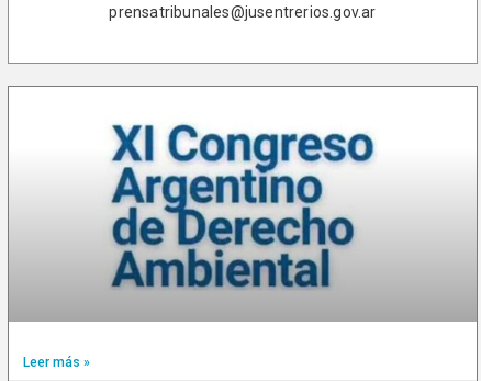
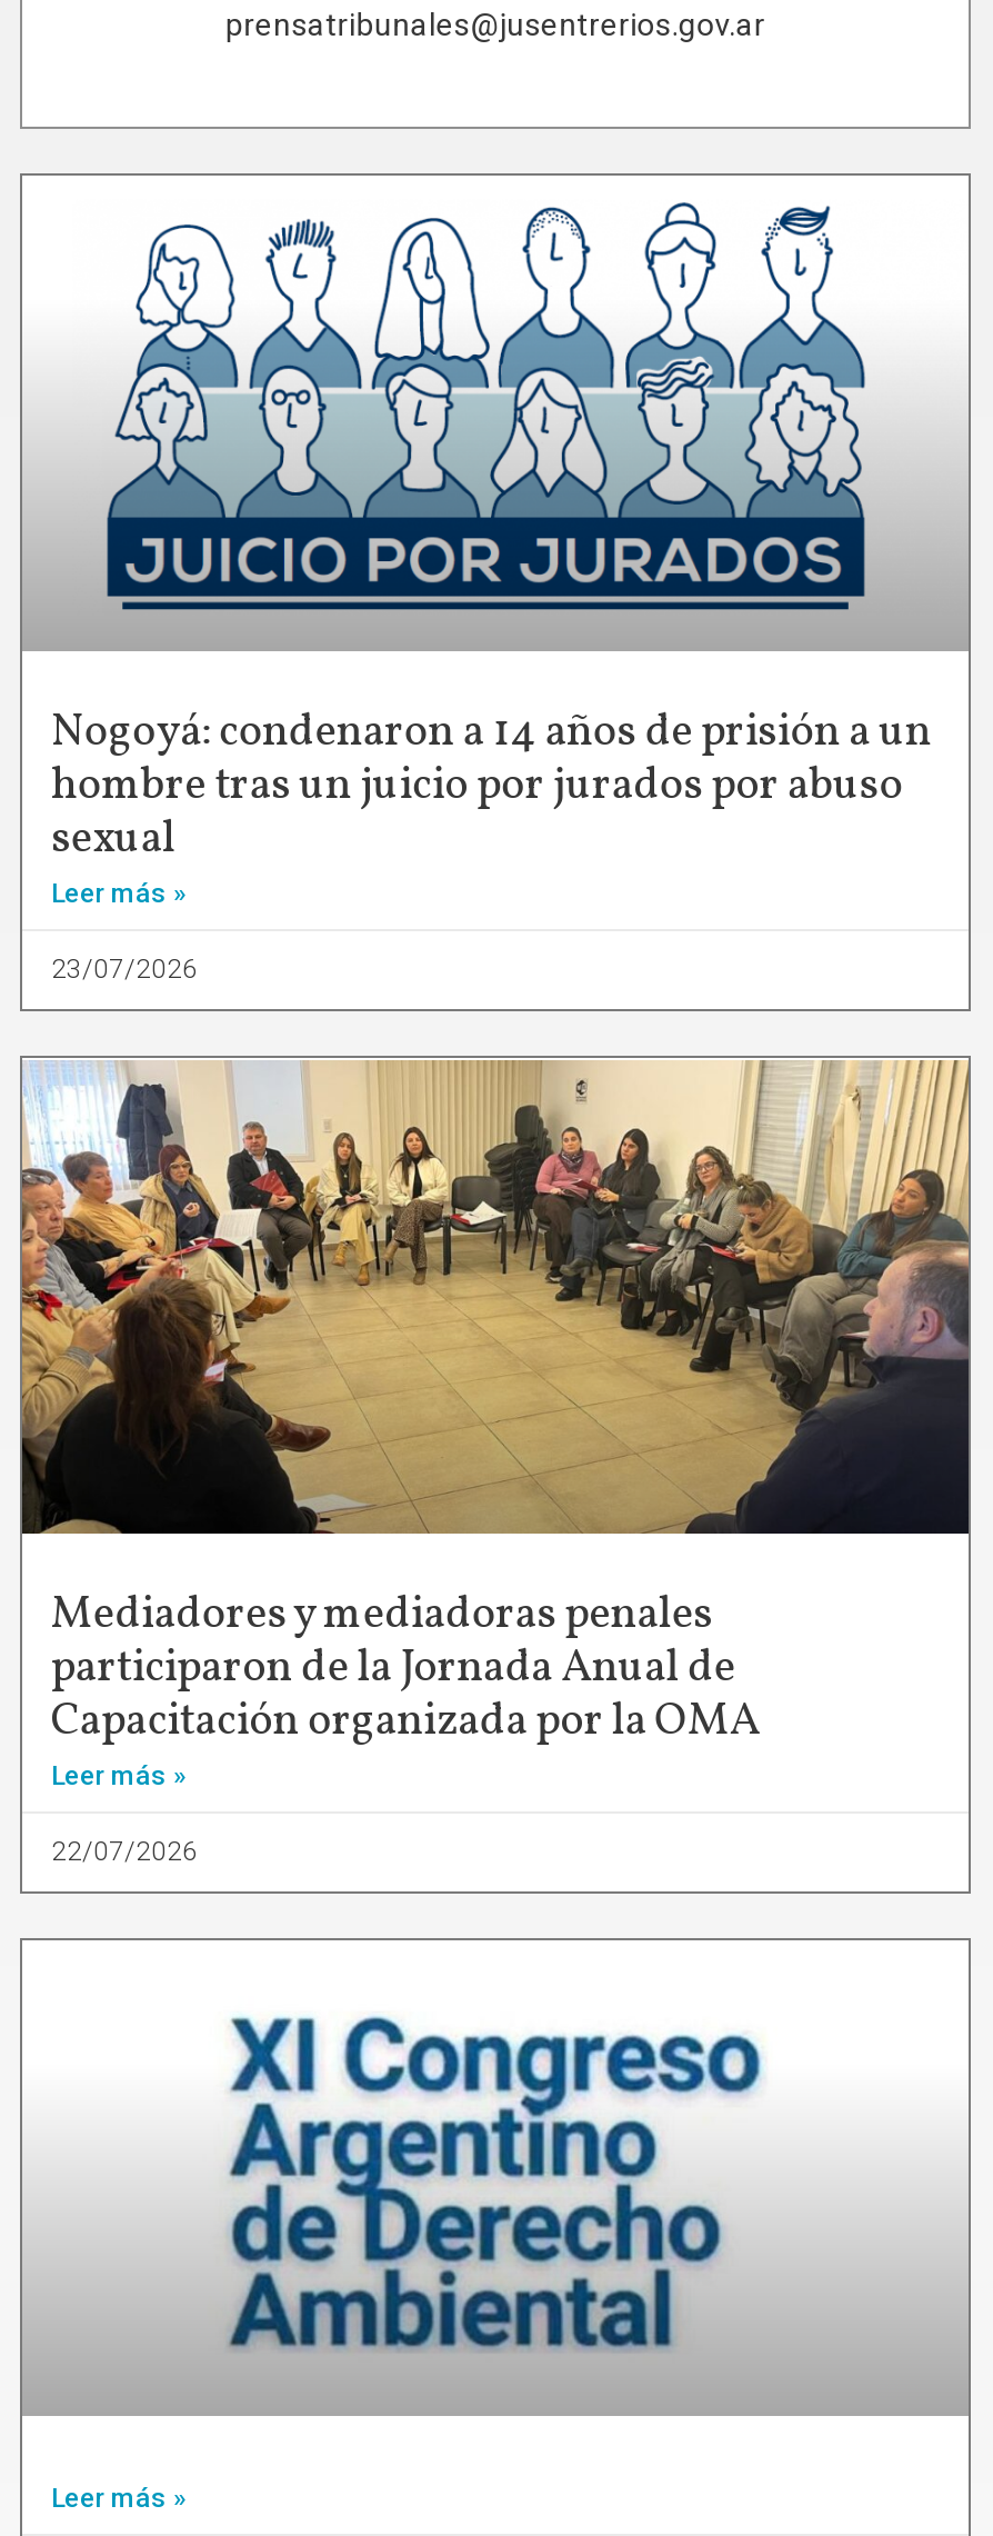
none -> [20,1054,971,1867] [image] | Mediadores y mediadoras penales | participaron de la Jornada Anual de | Capacitación organizada por la OMA | Leer más » | 22/07/2026
none -> [51,702,931,984] Nogoyá: condenaron a 14 años de prisión a un | hombre tras un juicio por jurados por abuso | sexual | Leer más » | 23/07/2026
none -> [104,200,866,611] [image]

